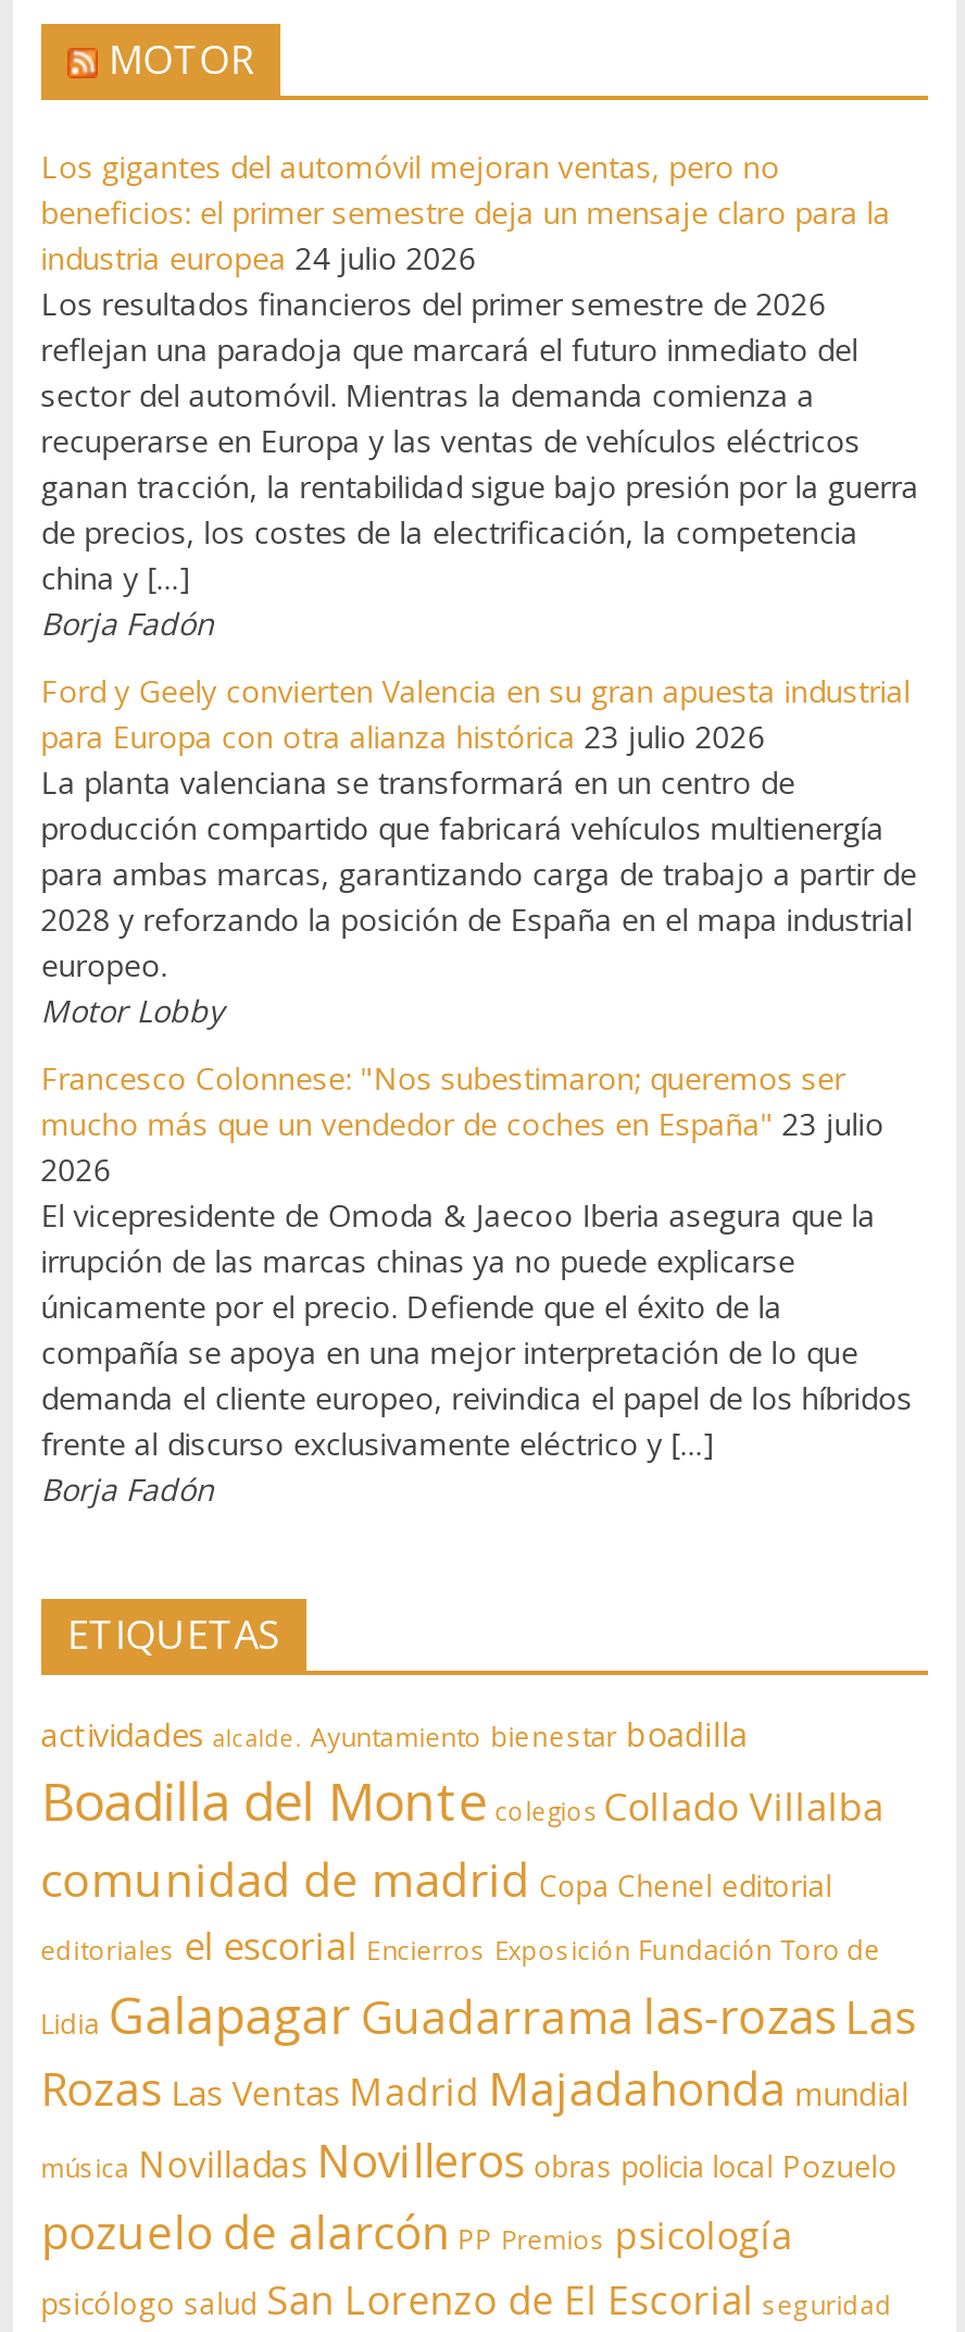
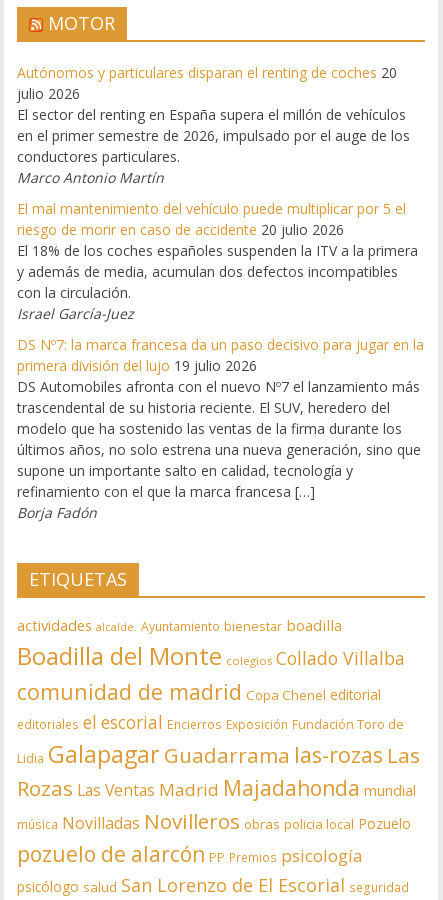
[41,146,919,644] Los gigantes del automóvil mejoran ventas, pero no | beneficios: el primer semestre deja un mensaje claro para la | industria europea 24 julio 2026 | Los resultados financieros del primer semestre de 2026 | reflejan una paradoja que marcará el futuro inmediato del | sector del automóvil. Mientras la demanda comienza a | recuperarse en Europa y las ventas de vehículos eléctricos | ganan tracción, la rentabilidad sigue bajo presión por la guerra | de precios, los costes de la electrificación, la competencia | china y […] | Borja Fadón -> [17,63,410,187] Autónomos y particulares disparan el renting de coches 20 | julio 2026 | El sector del renting en España supera el millón de vehículos | en el primer semestre de 2026, impulsado por el auge de los | conductores particulares. | Marco Antonio Martín
[41,670,917,1031] Ford y Geely convierten Valencia en su gran apuesta industrial | para Europa con otra alianza histórica 23 julio 2026 | La planta valenciana se transformará en un centro de | producción compartido que fabricará vehículos multienergía | para ambas marcas, garantizando carga de trabajo a partir de | 2028 y reforzando la posición de España en el mapa industrial | europeo. | Motor Lobby -> [17,199,418,323] El mal mantenimiento del vehículo puede multiplicar por 5 el | riesgo de morir en caso de accidente 20 julio 2026 | El 18% de los coches españoles suspenden la ITV a la primera | y además de media, acumulan dos defectos incompatibles | con la circulación. | Israel García-Juez
[41,1057,912,1464] Francesco Colonnese: "Nos subestimaron; queremos ser | mucho más que un vendedor de coches en España" 23 julio | 2026 | El vicepresidente de Omoda & Jaecoo Iberia asegura que la | irrupción de las marcas chinas ya no puede explicarse | únicamente por el precio. Defiende que el éxito de la | compañía se apoya en una mejor interpretación de lo que | demanda el cliente europeo, reivindica el papel de los híbridos | frente al discurso exclusivamente eléctrico y […] -> [17,335,424,501] DS Nº7: la marca francesa da un paso decisivo para jugar en la | primera división del lujo 19 julio 2026 | DS Automobiles afronta con el nuevo Nº7 el lanzamiento más | trascendental de su historia reciente. El SUV, heredero del | modelo que ha sostenido las ventas de la firma durante los | últimos años, no solo estrena una nueva generación, sino que | supone un importante salto en calidad, tecnología y | refinamiento con el que la marca francesa […]

